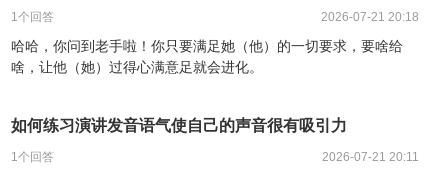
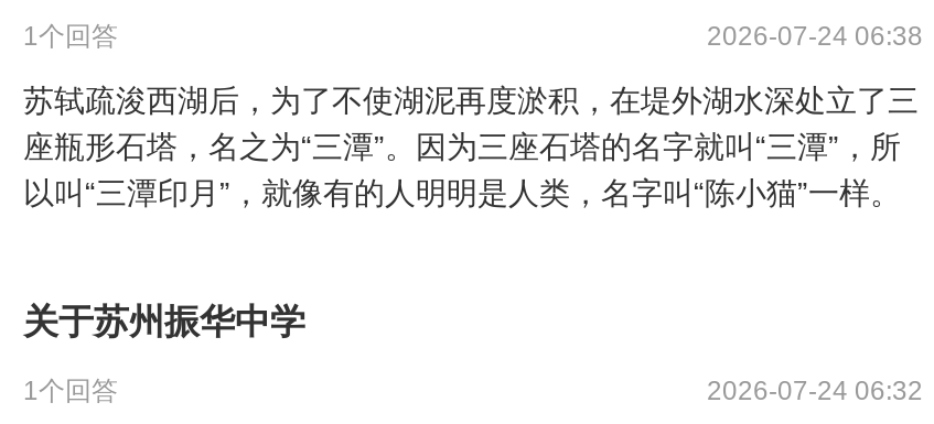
[321,10,419,24] 2026-07-21 20:18 -> [707,21,923,52] 2026-07-24 06:38
[11,38,403,75] 哈哈，你问到老手啦！你只要满足她（他）的一切要求，要啥给 | 啥，让他（她）过得心满意足就会进化。 -> [23,83,919,210] 苏轼疏浚西湖后，为了不使湖泥再度淤积，在堤外湖水深处立了三 | 座瓶形石塔，名之为“三潭”。因为三座石塔的名字就叫“三潭”，所 | 以叫“三潭印月”，就像有的人明明是人类，名字叫“陈小猫”一样。
[11,117,347,134] 如何练习演讲发音语气使自己的声音很有吸引力 -> [23,303,305,340] 关于苏州振华中学
[322,150,419,164] 2026-07-21 20:11 -> [707,376,923,406] 2026-07-24 06:32

